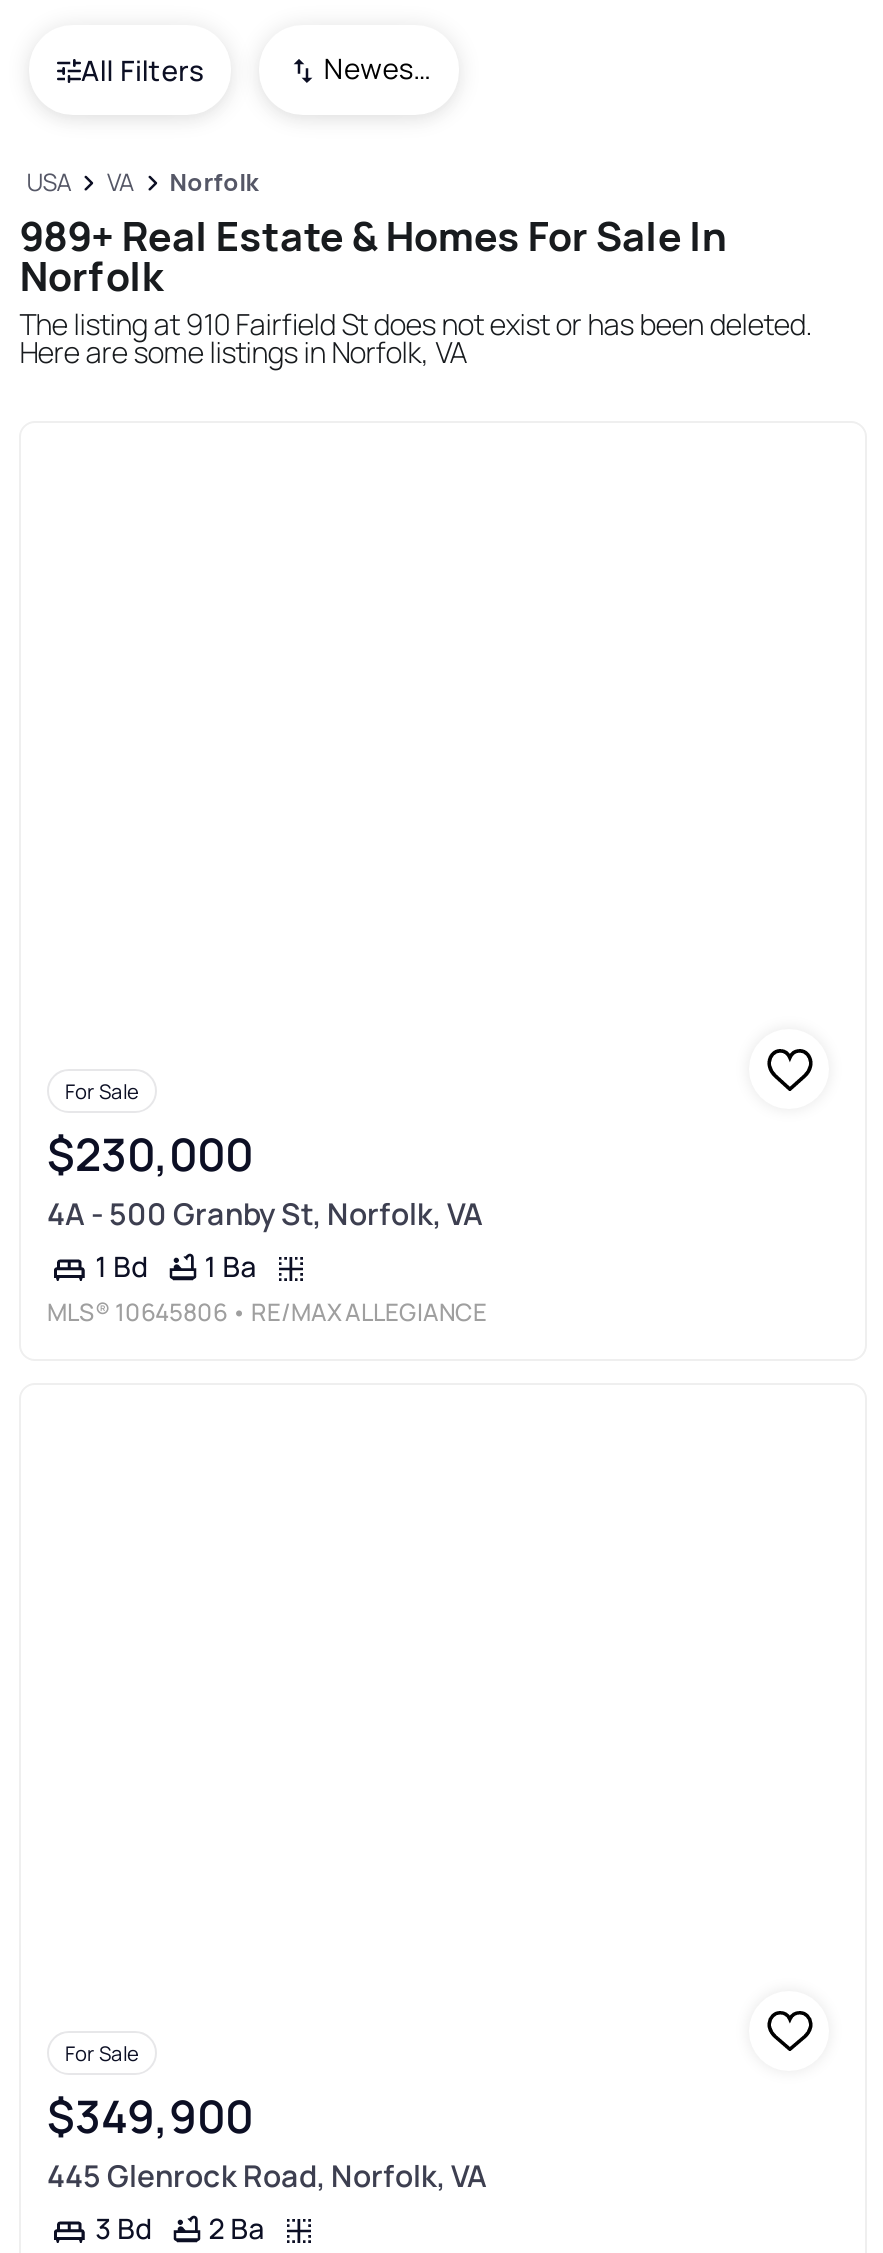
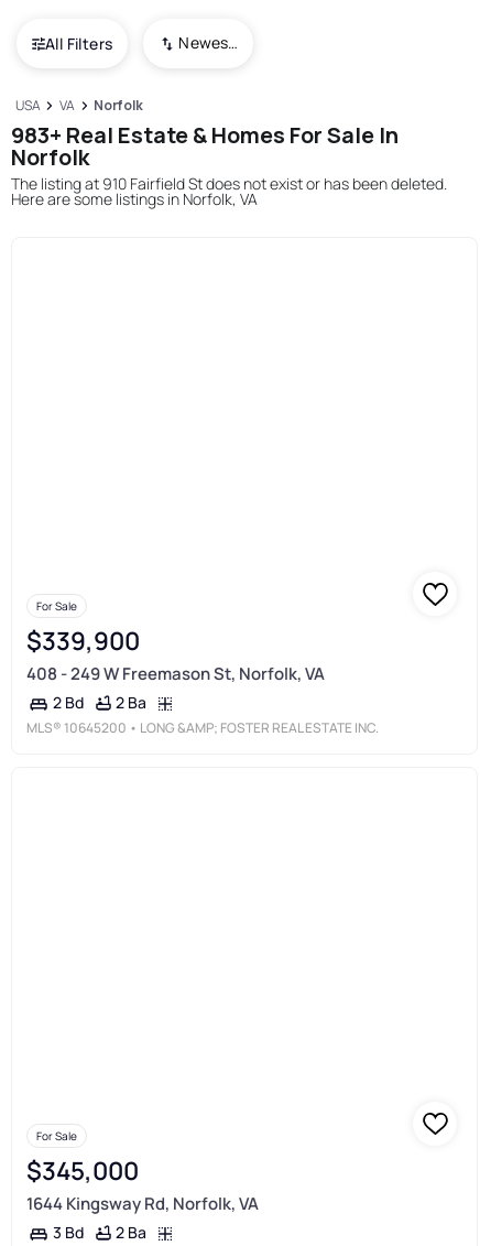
[19,209,725,263] 989+ Real Estate & Homes For Sale In -> [11,120,399,150] 983+ Real Estate & Homes For Sale In
[47,1123,487,1330] $230,000 | 4A - 500 Granby St, Norfolk, VA | 1 Bd | 1 Ba | MLS® 10645806 • RE/MAX ALLEGIANCE -> [26,623,379,738] $339,900 | 408 - 249 W Freemason St, Norfolk, VA | 2 Bd | 2 Ba | MLS® 10645200 • LONG &AMP; FOSTER REAL ESTATE INC.
[47,2084,253,2146] $349,900 -> [26,1153,139,1187] $345,000
[47,2155,487,2197] 445 Glenrock Road, Norfolk, VA -> [26,1192,259,1215] 1644 Kingsway Rd, Norfolk, VA

